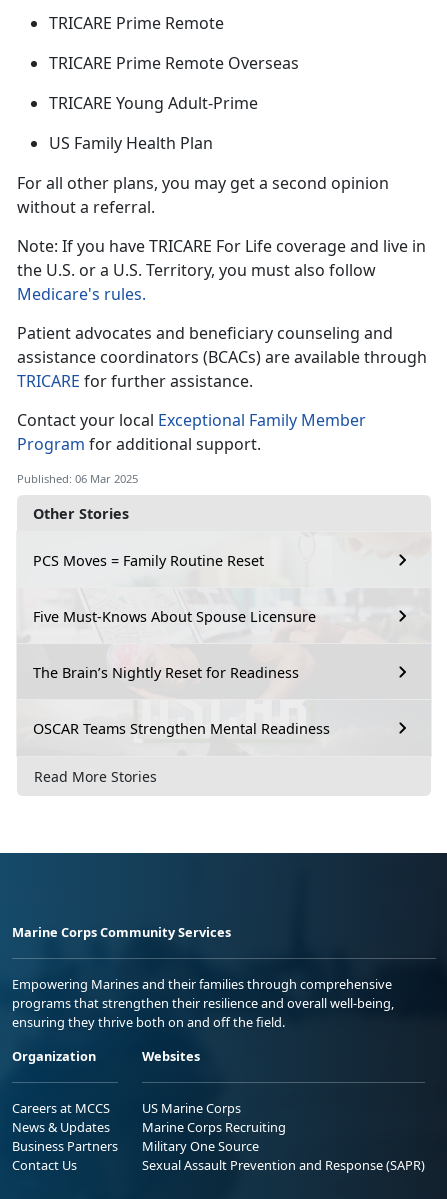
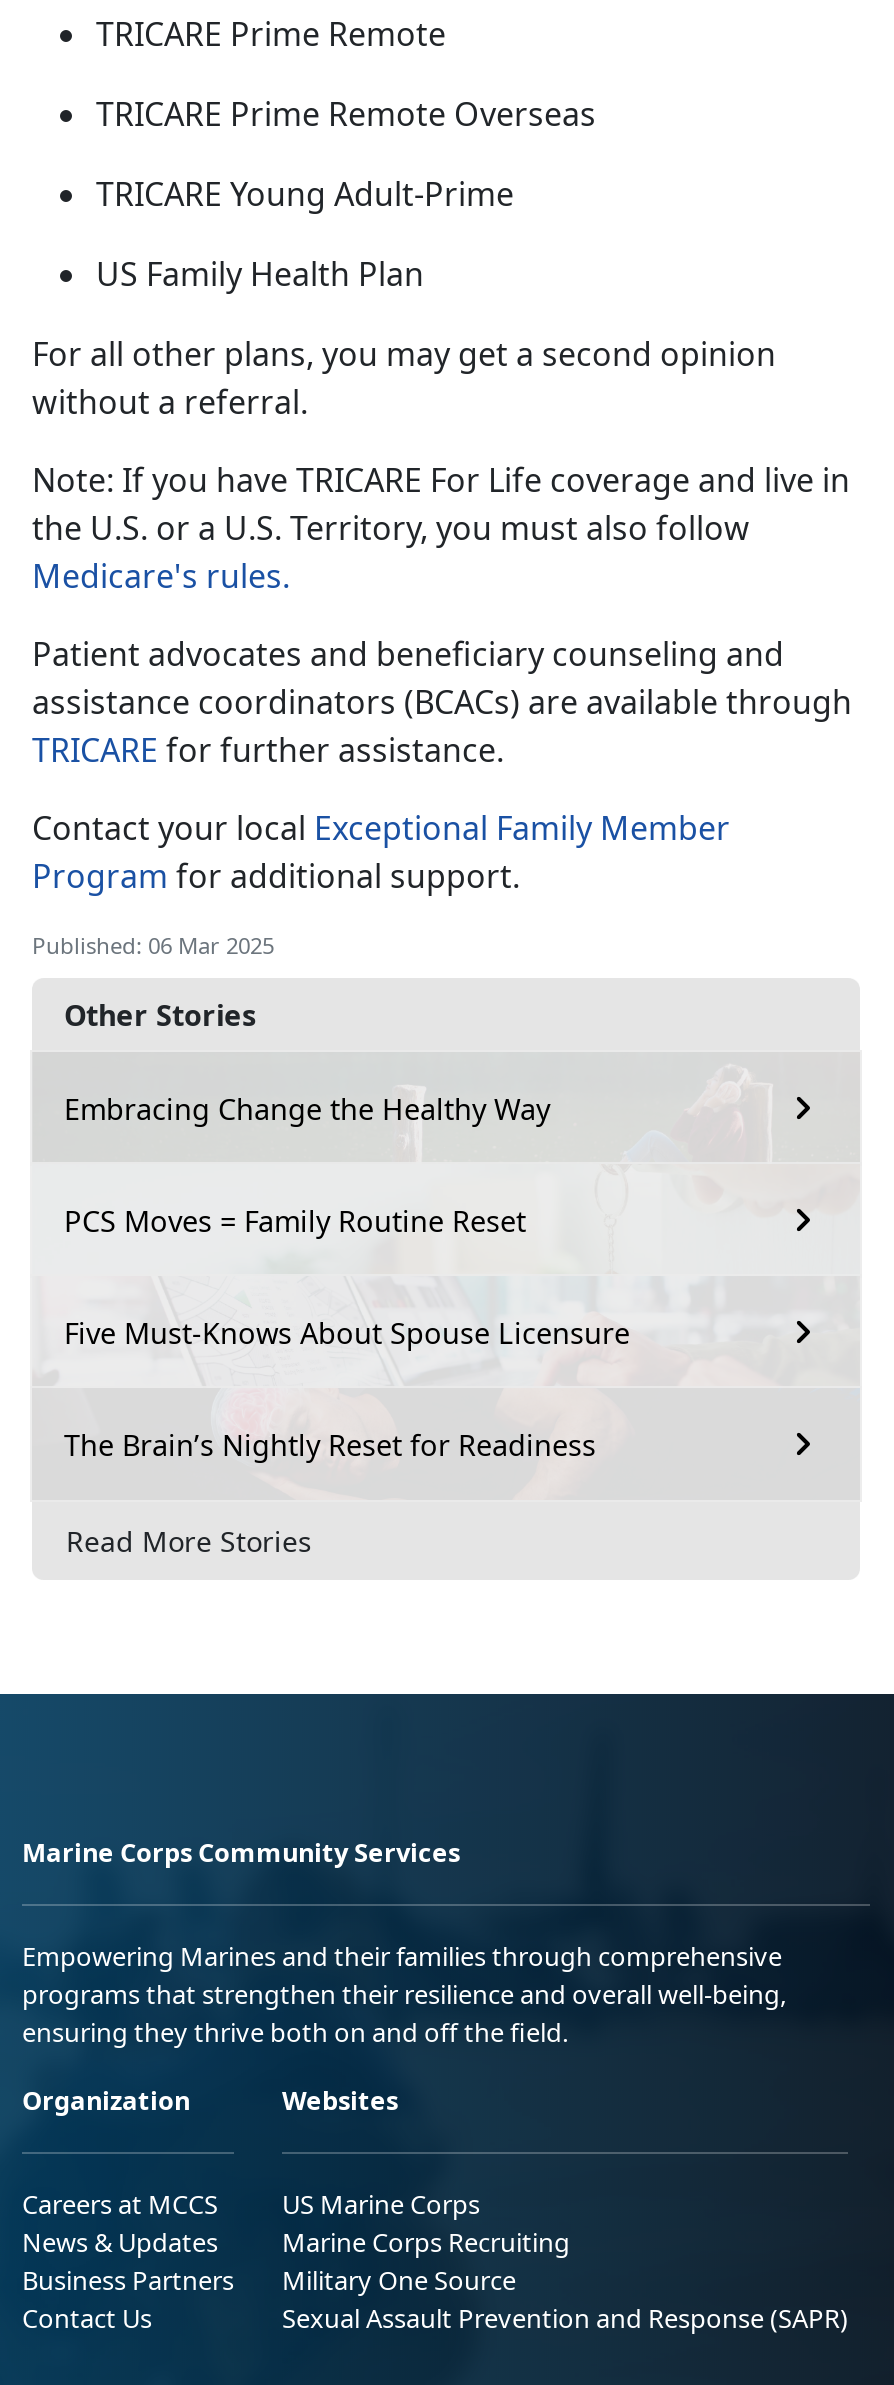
none -> [64,1090,550,1128] Embracing Change the Healthy Way
moved [33,551,316,682] -> [64,1202,630,1464]: PCS Moves = Family Routine Reset | Five Must-Knows About Spouse Licensure | The Brain’s Nightly Reset for Readiness
[33,719,330,738] OSCAR Teams Strengthen Mental Readiness -> none

